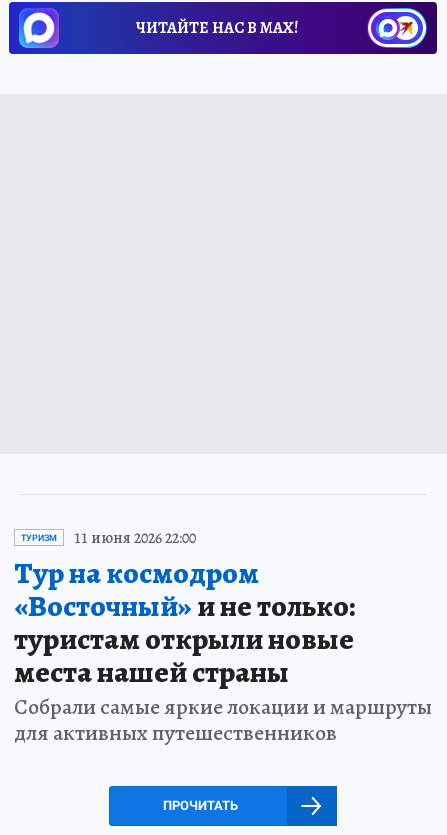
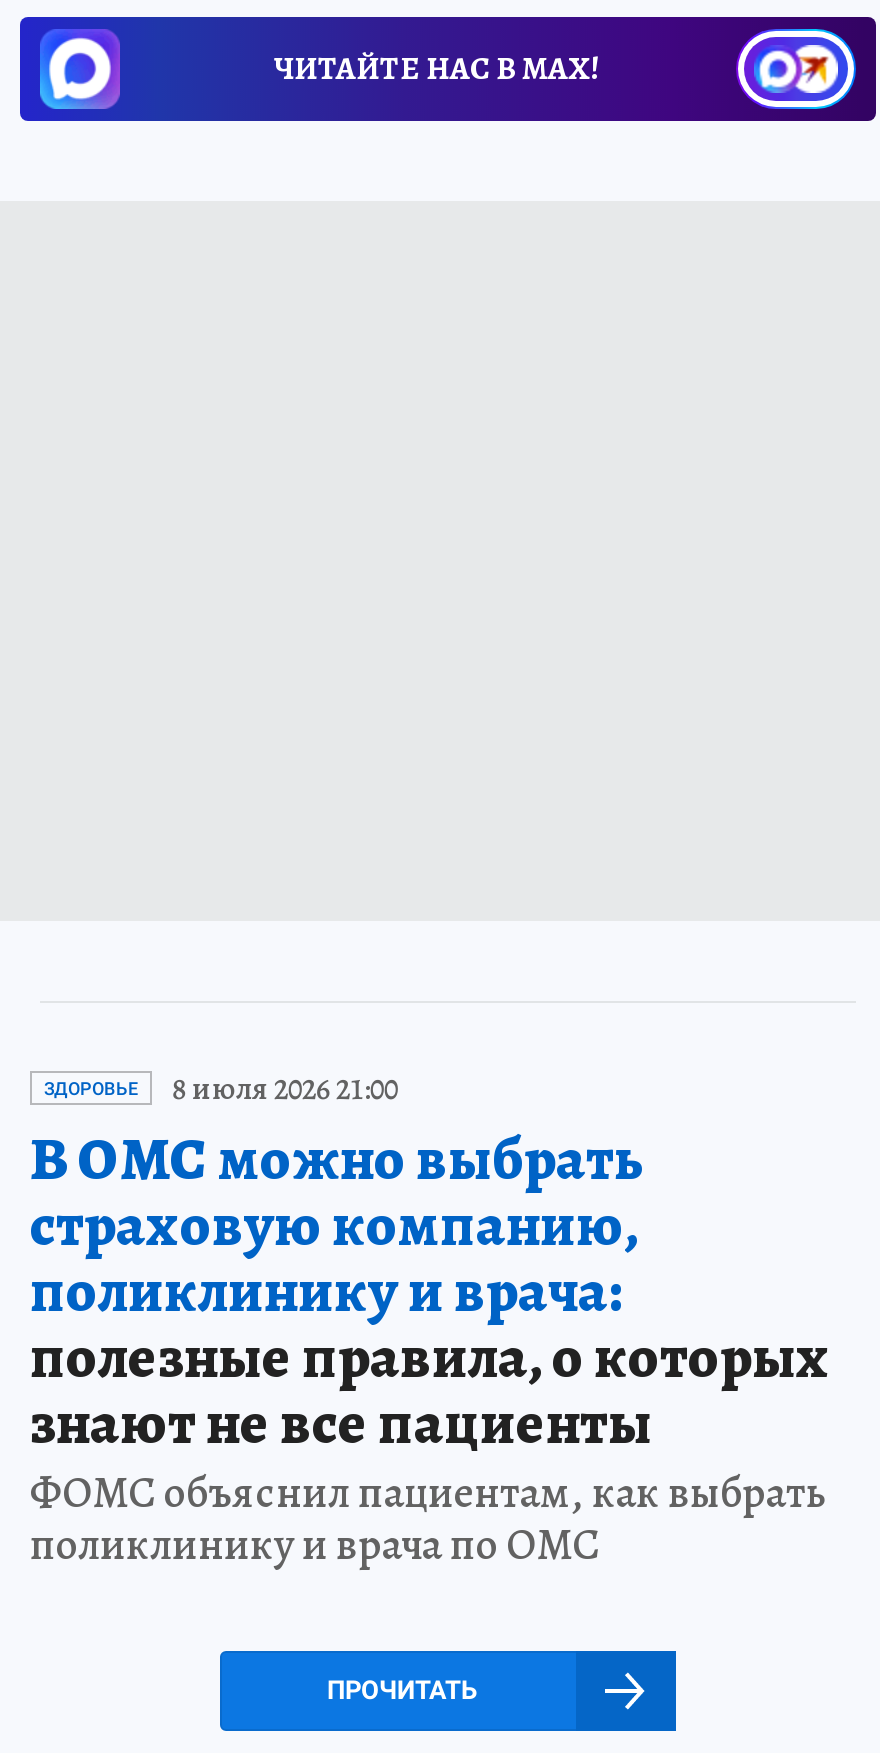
[14,527,432,748] ТУРИЗМ | 11 июня 2026 22:00 | Тур на космодром | «Восточный»и не только: | туристам открыли новые | места нашей страны | Собрали самые яркие локации и маршруты | для активных путешественников -> [30,1067,830,1575] ЗДОРОВЬЕ | 8 июля 2026 21:00 | В ОМС можно выбрать | страховую компанию, | поликлинику и врача: | полезные правила, о которых | знают не все пациенты | ФОМС объяснил пациентам, как выбрать | поликлинику и врача по ОМС

